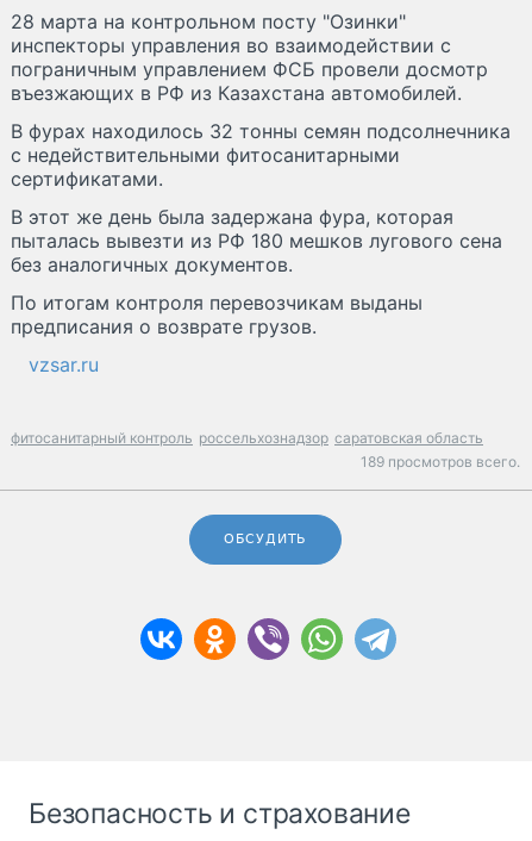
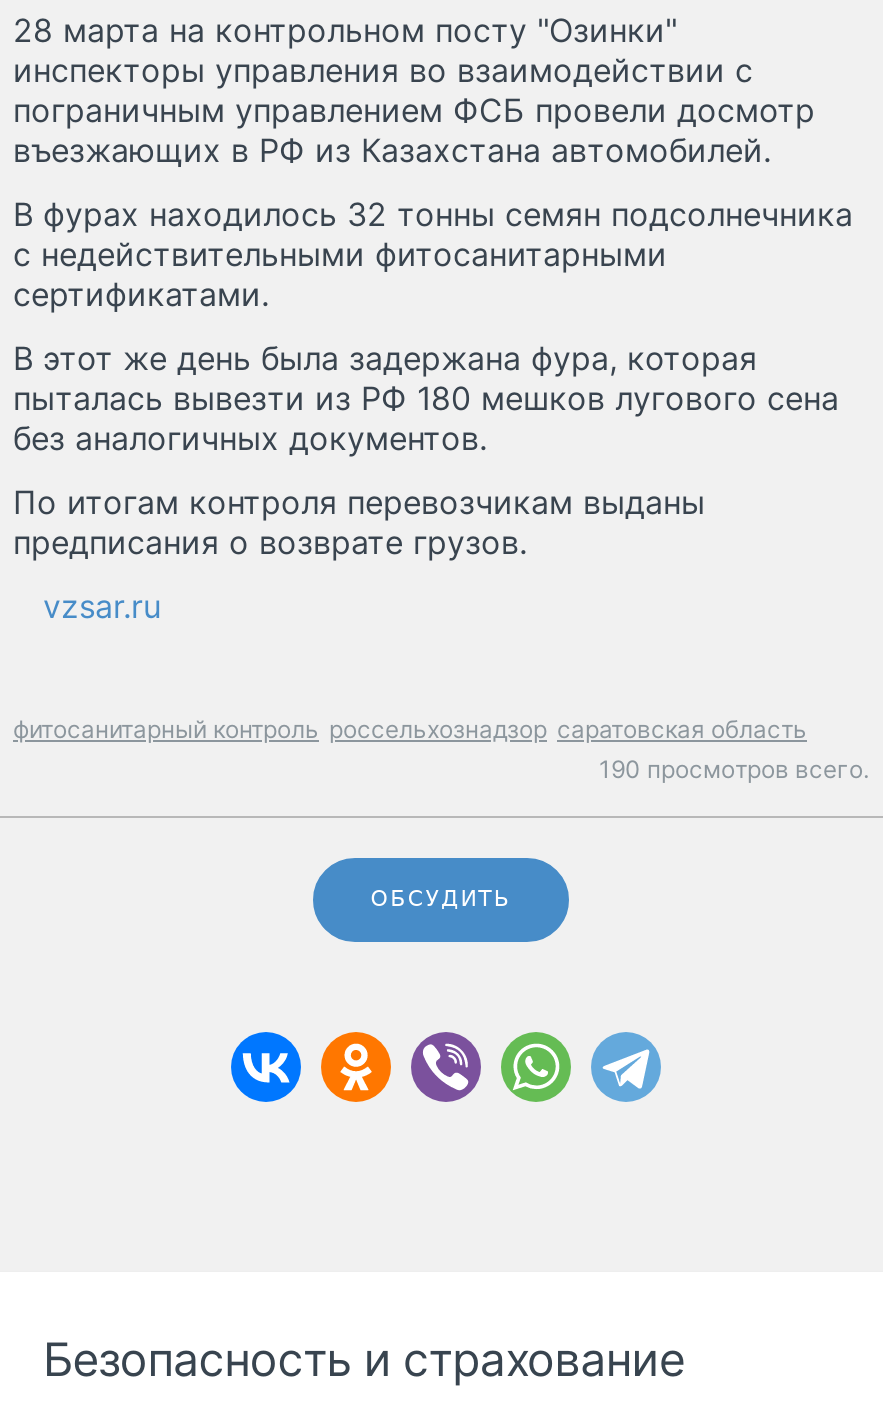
[361,453,520,471] 189 просмотров всего. -> [599,754,869,784] 190 просмотров всего.

